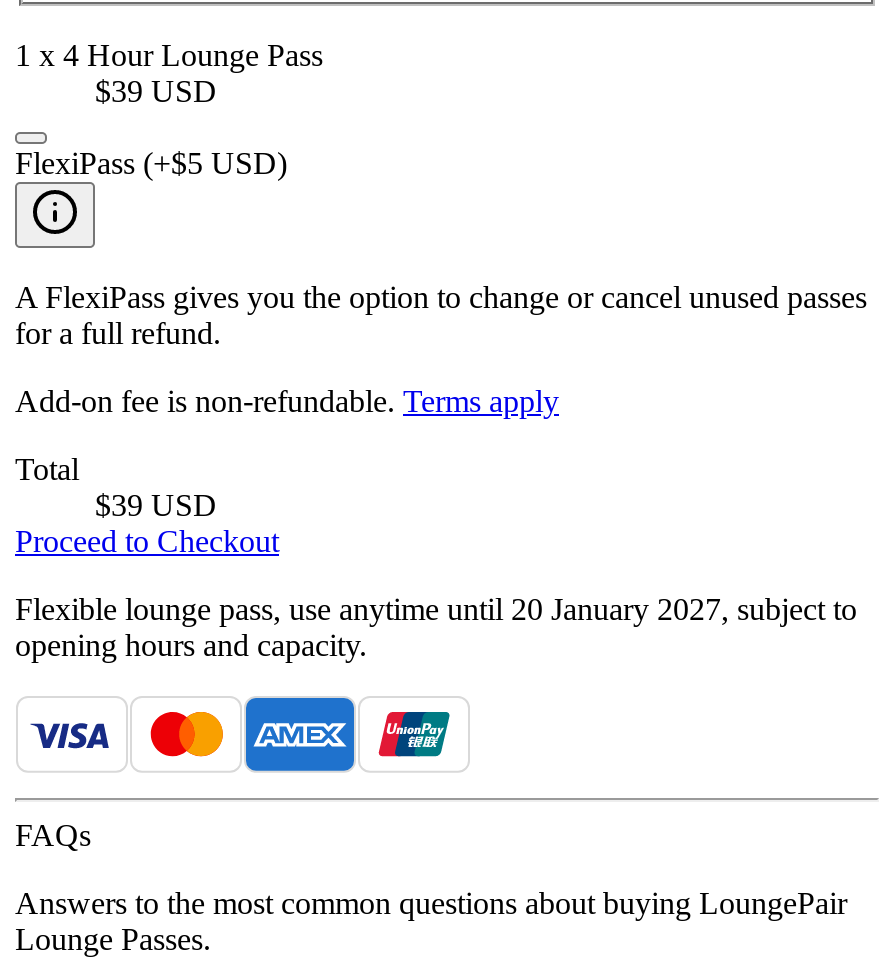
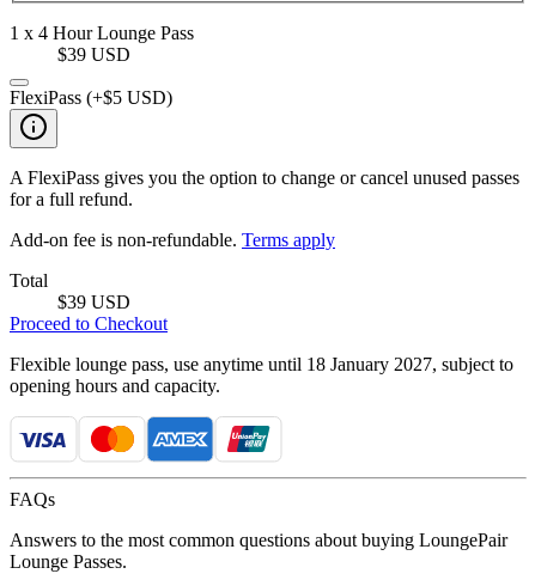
[15,591,857,625] Flexible lounge pass, use anytime until 20 January 2027, subject to -> [10,354,513,374] Flexible lounge pass, use anytime until 18 January 2027, subject to

